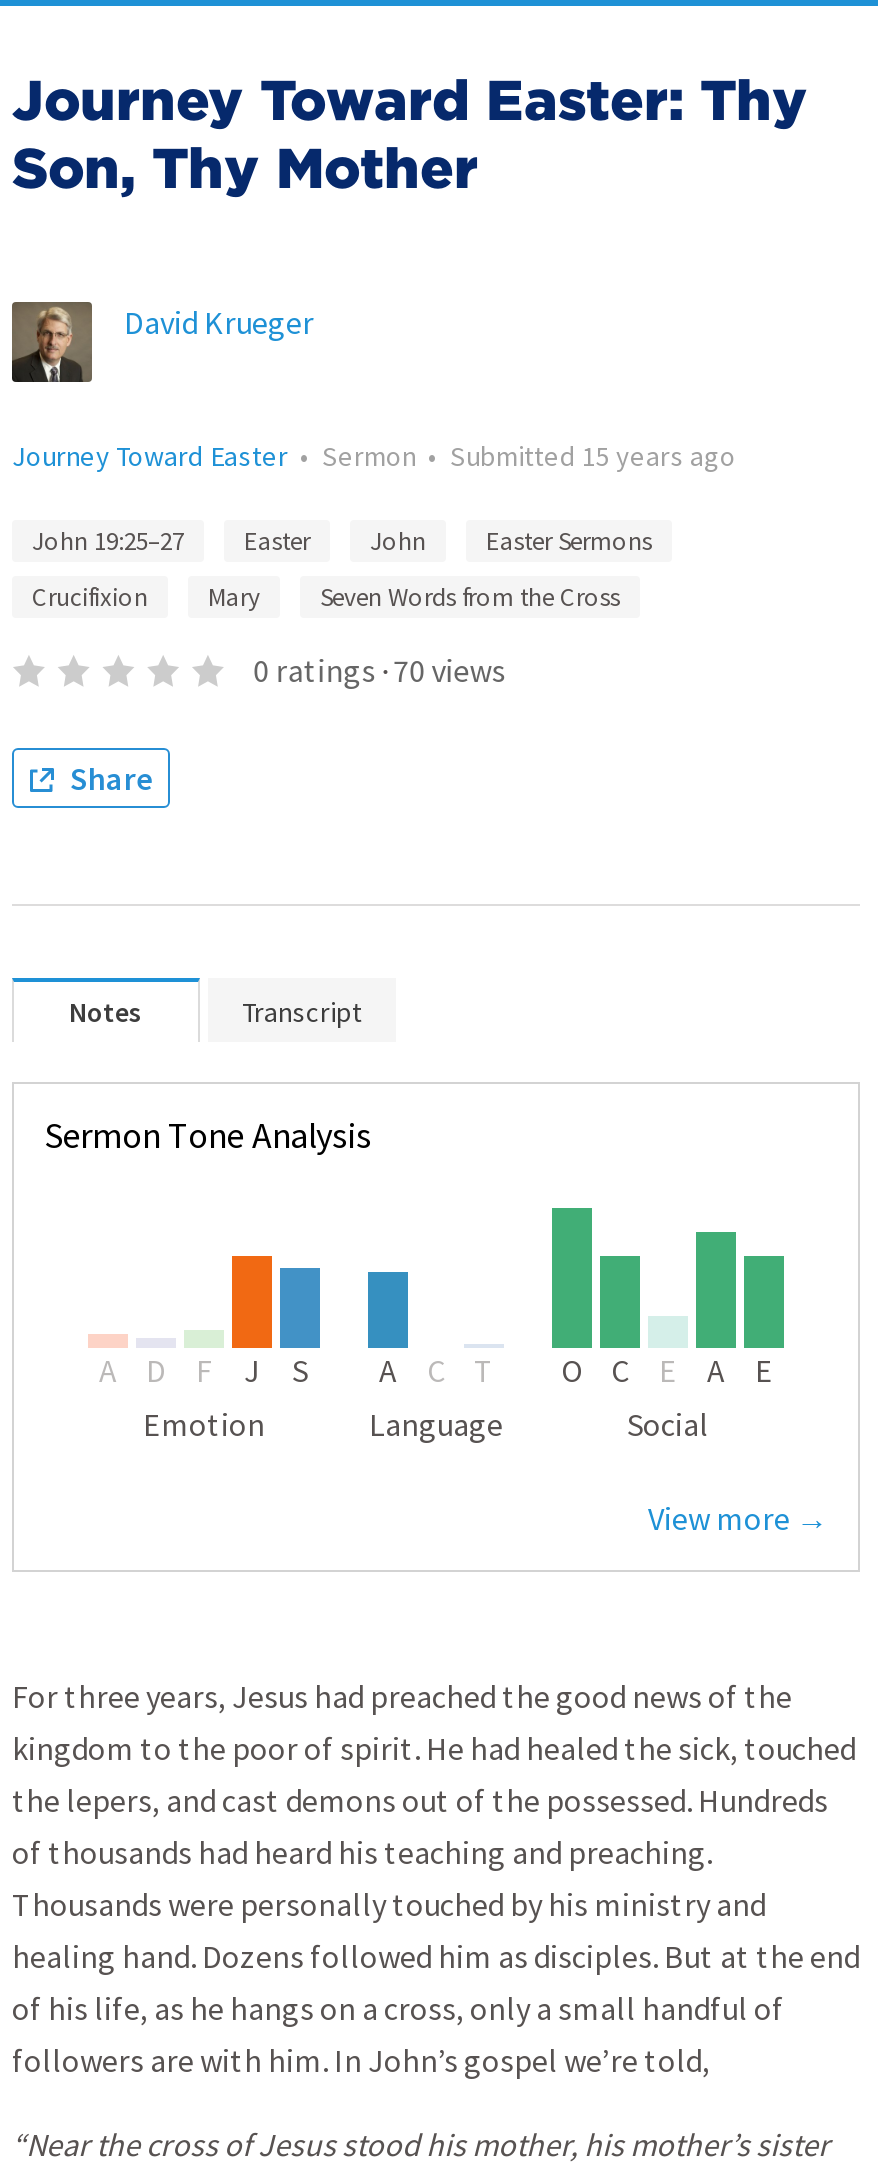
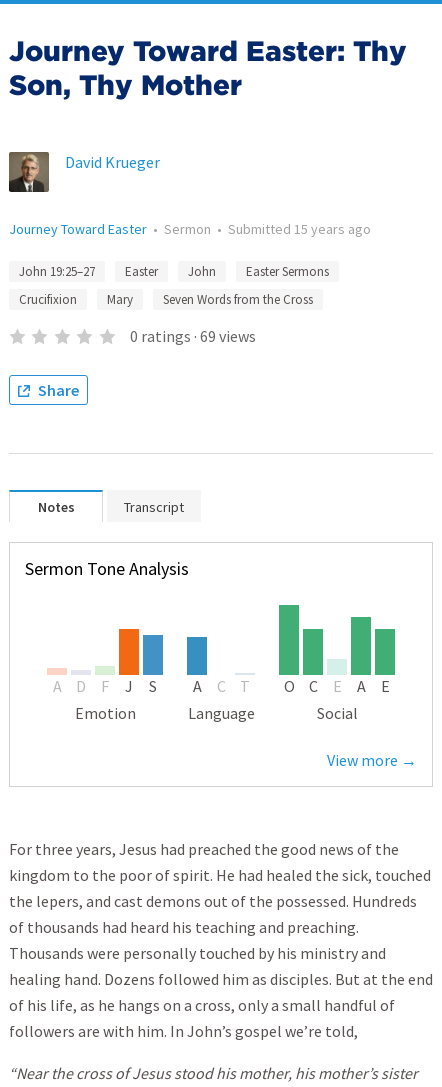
[253,650,505,690] 0 ratings · 70 views -> [130,326,256,346] 0 ratings · 69 views

